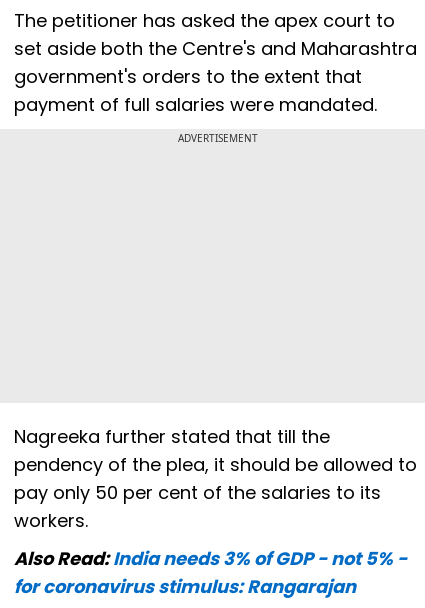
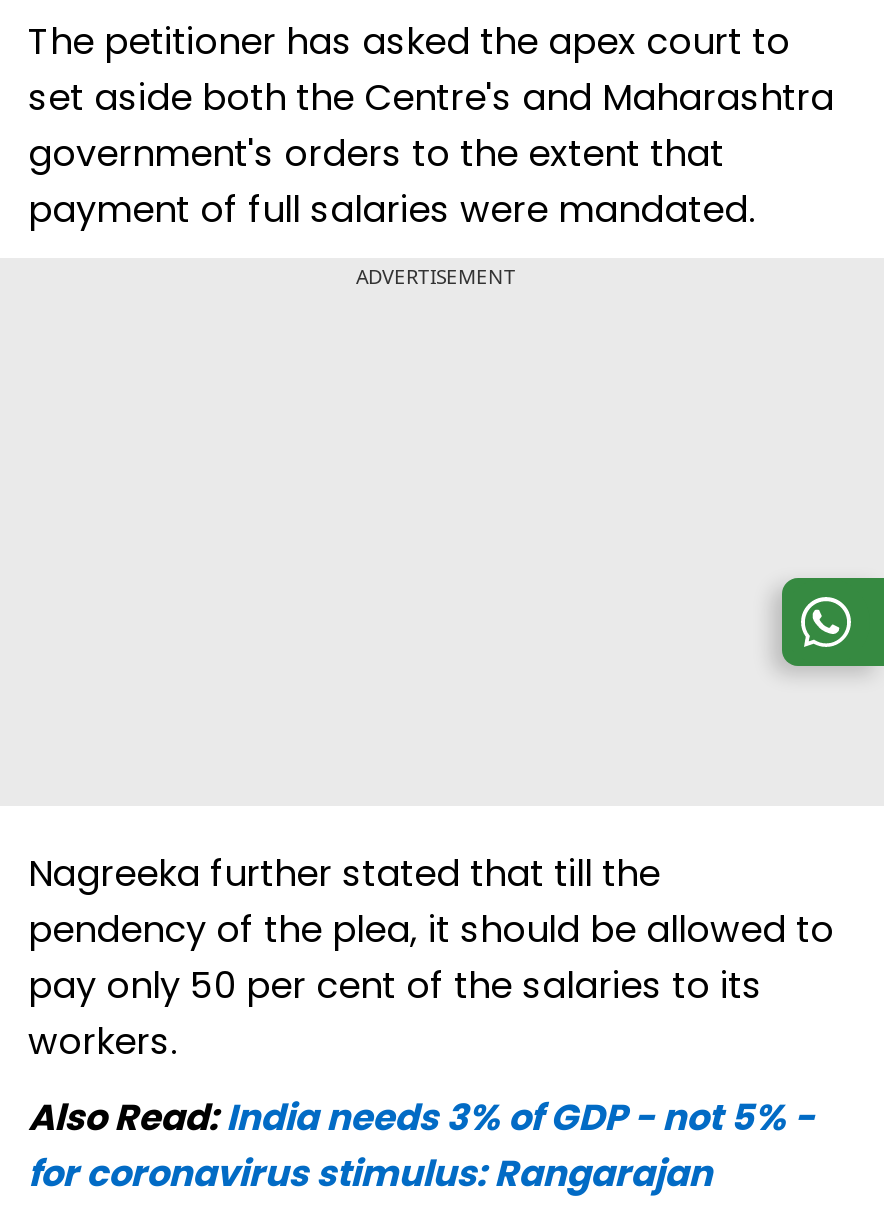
none -> [772,576,878,674] [image]

